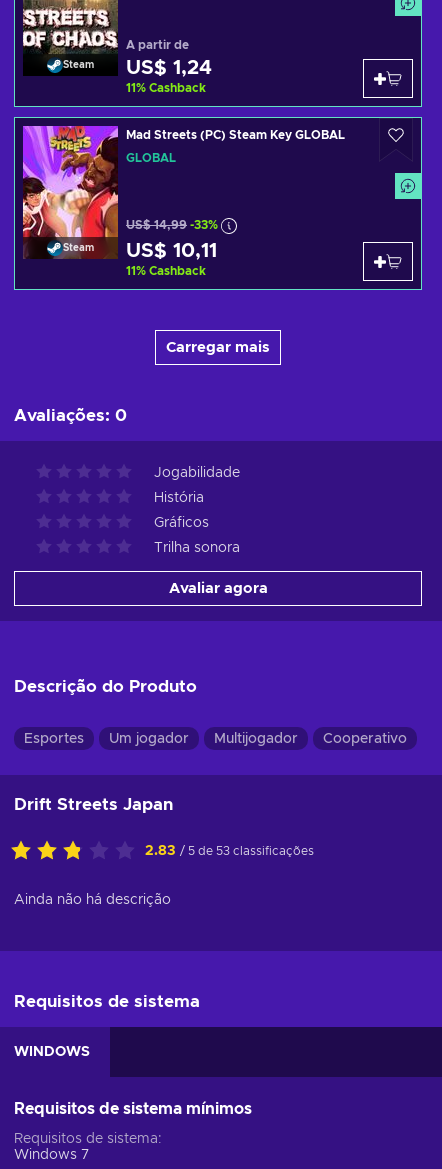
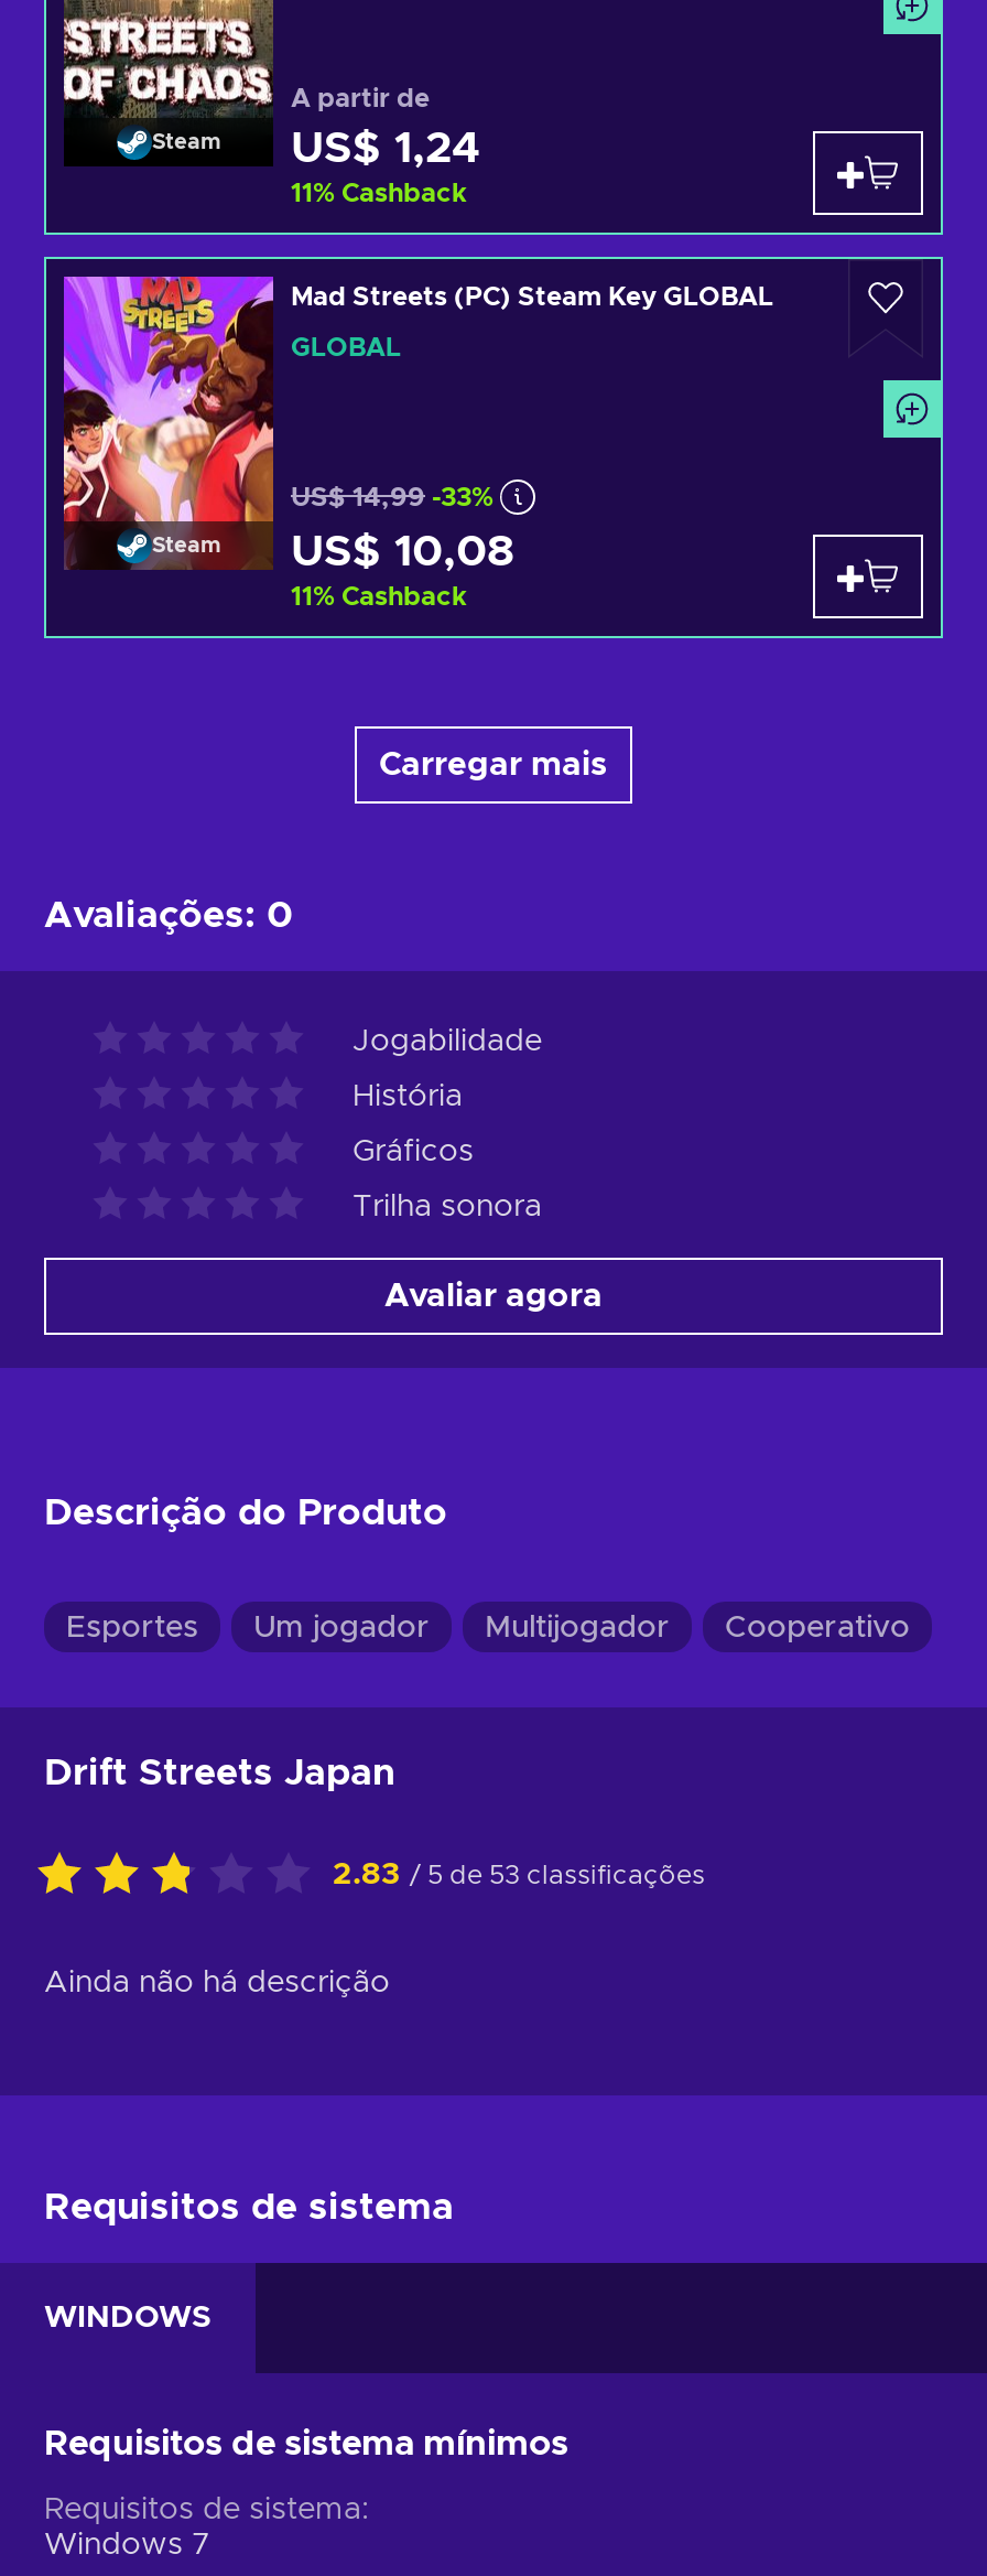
[126,241,217,261] US$ 10,11 -> [291,530,513,575] US$ 10,08

